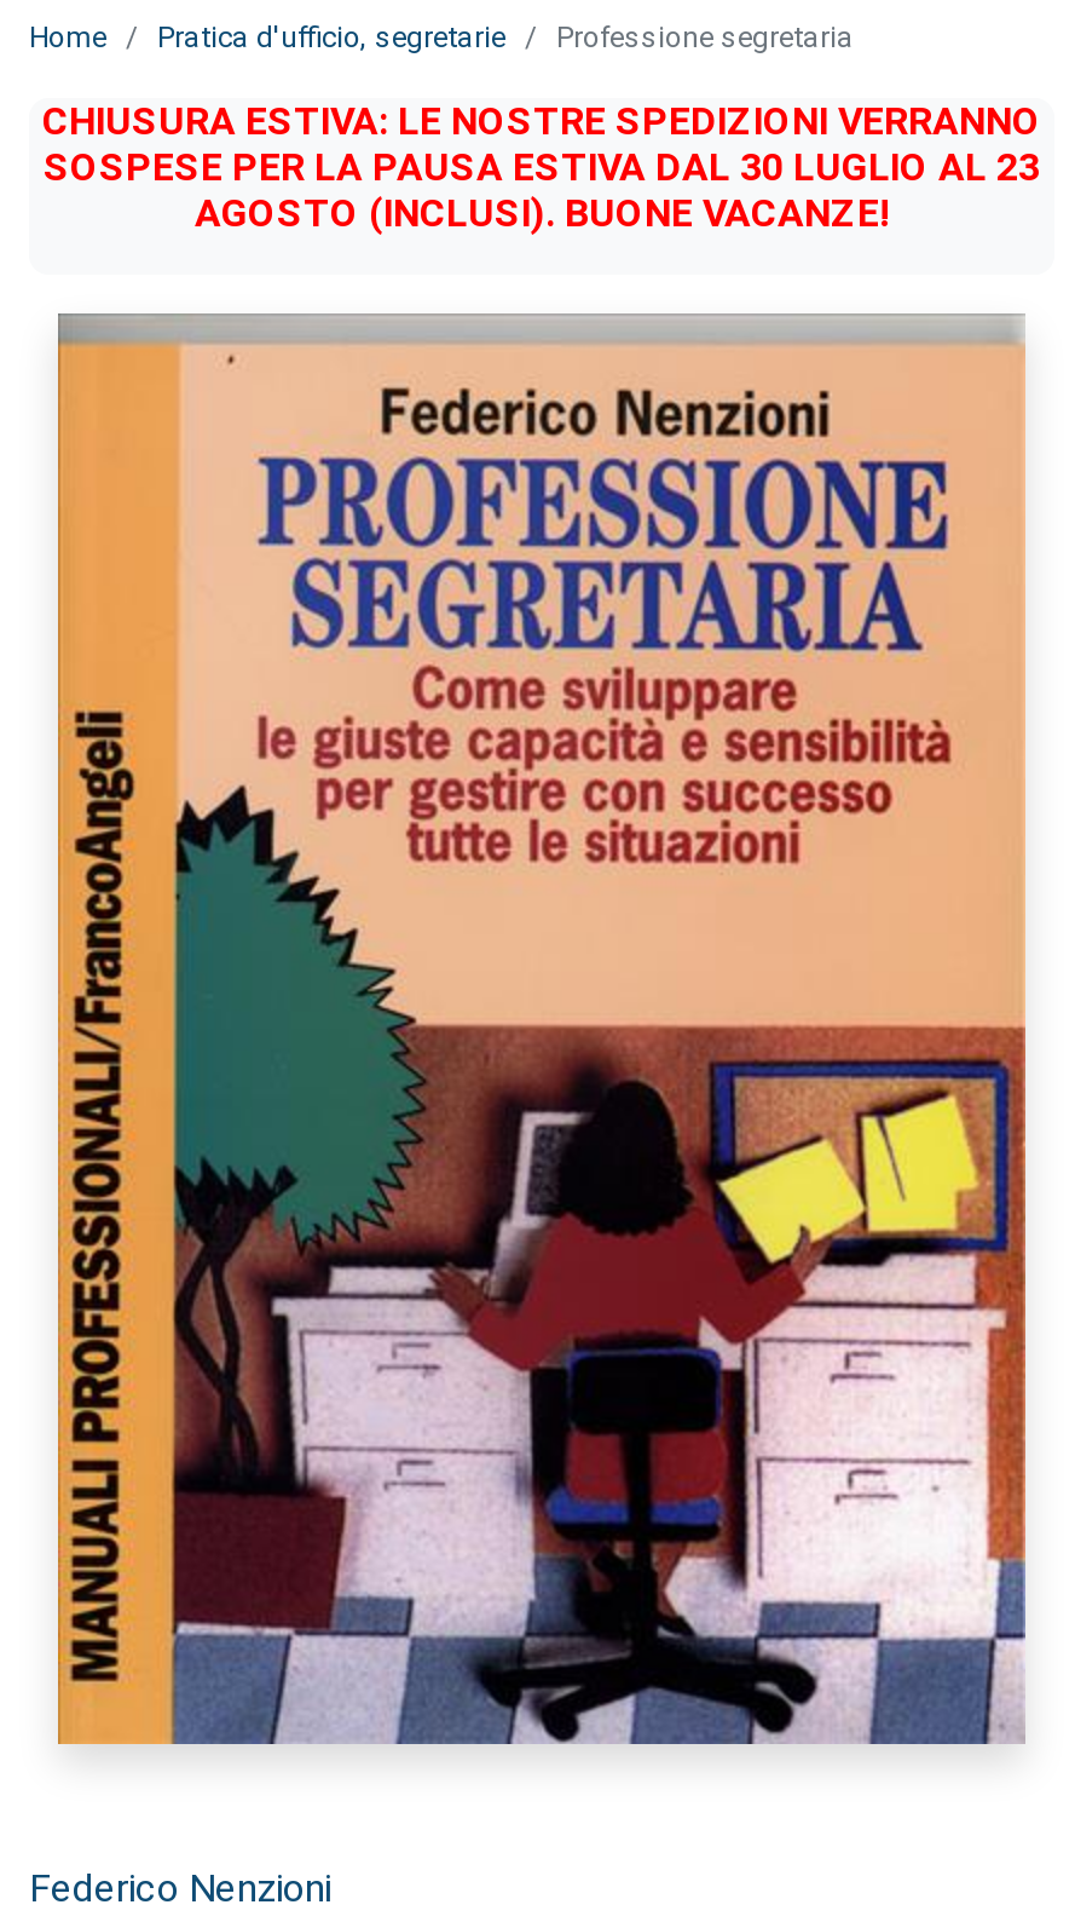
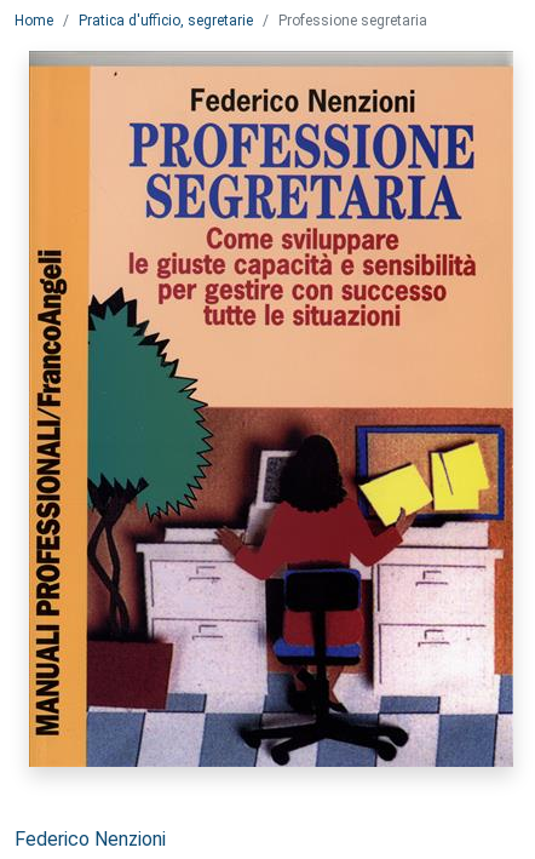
[42,98,1041,236] CHIUSURA ESTIVA: LE NOSTRE SPEDIZIONI VERRANNO | SOSPESE PER LA PAUSA ESTIVA DAL 30 LUGLIO AL 23 | AGOSTO (INCLUSI). BUONE VACANZE! -> none

